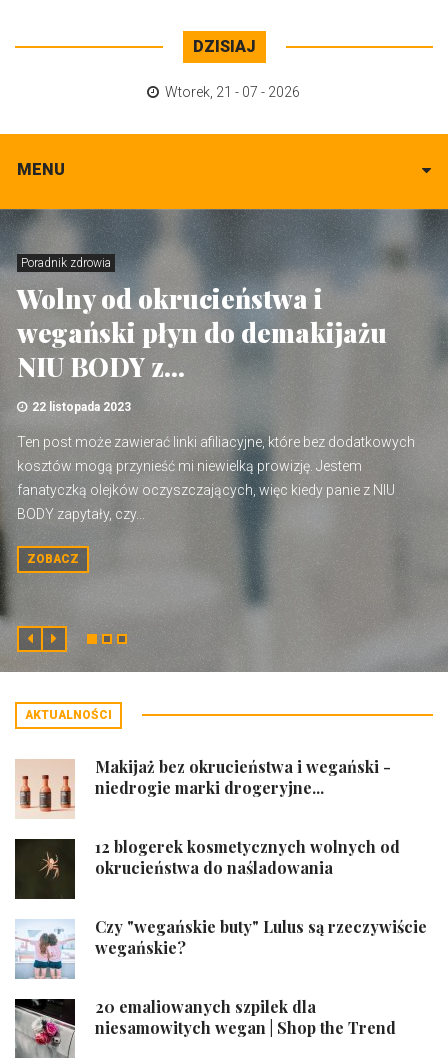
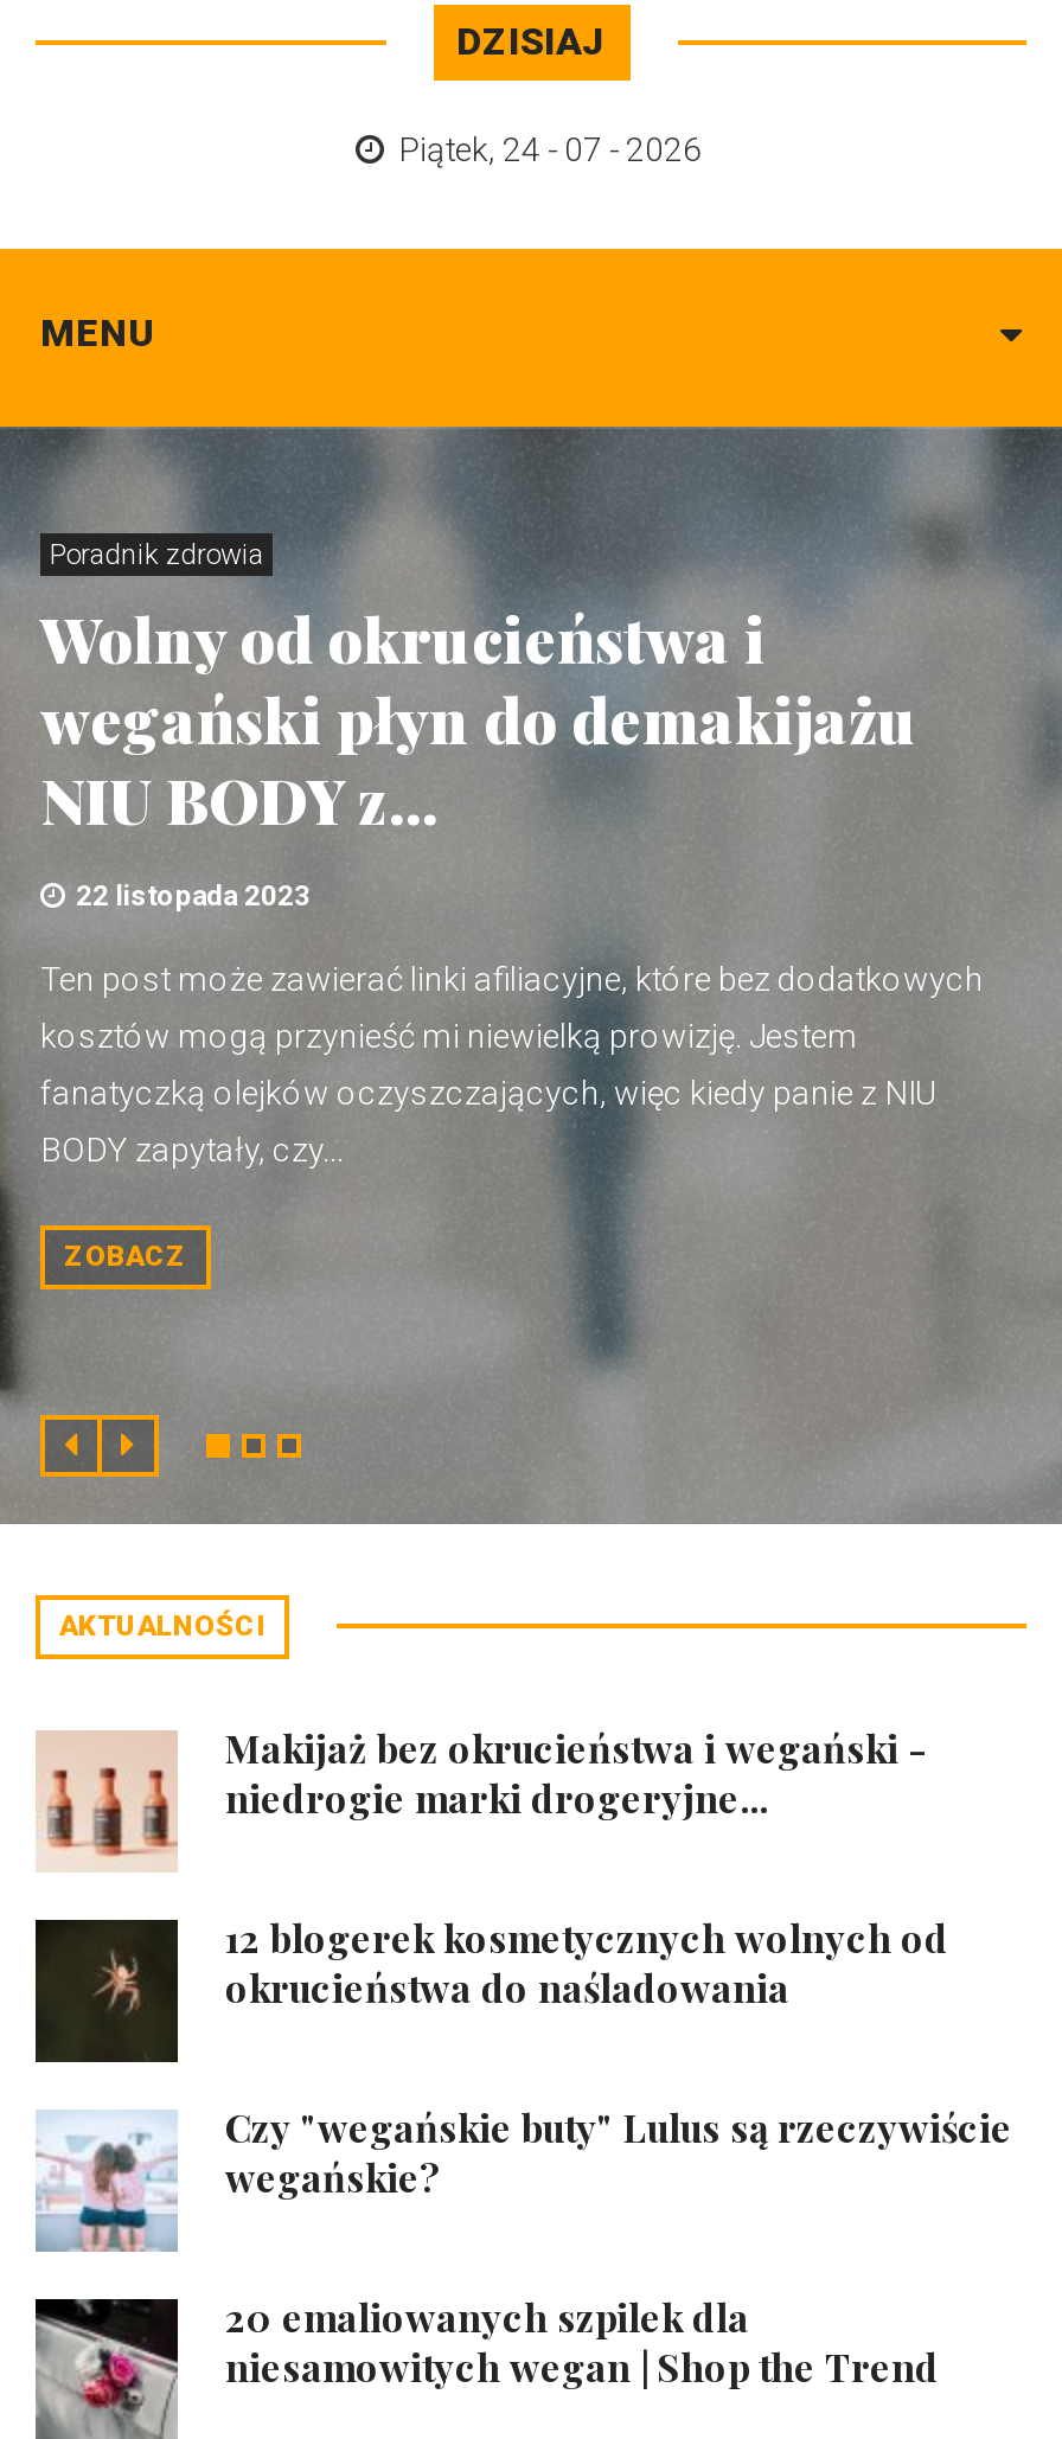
[164,84,299,100] Wtorek, 21 - 07 - 2026 -> [398,130,702,168] Piątek, 24 - 07 - 2026

